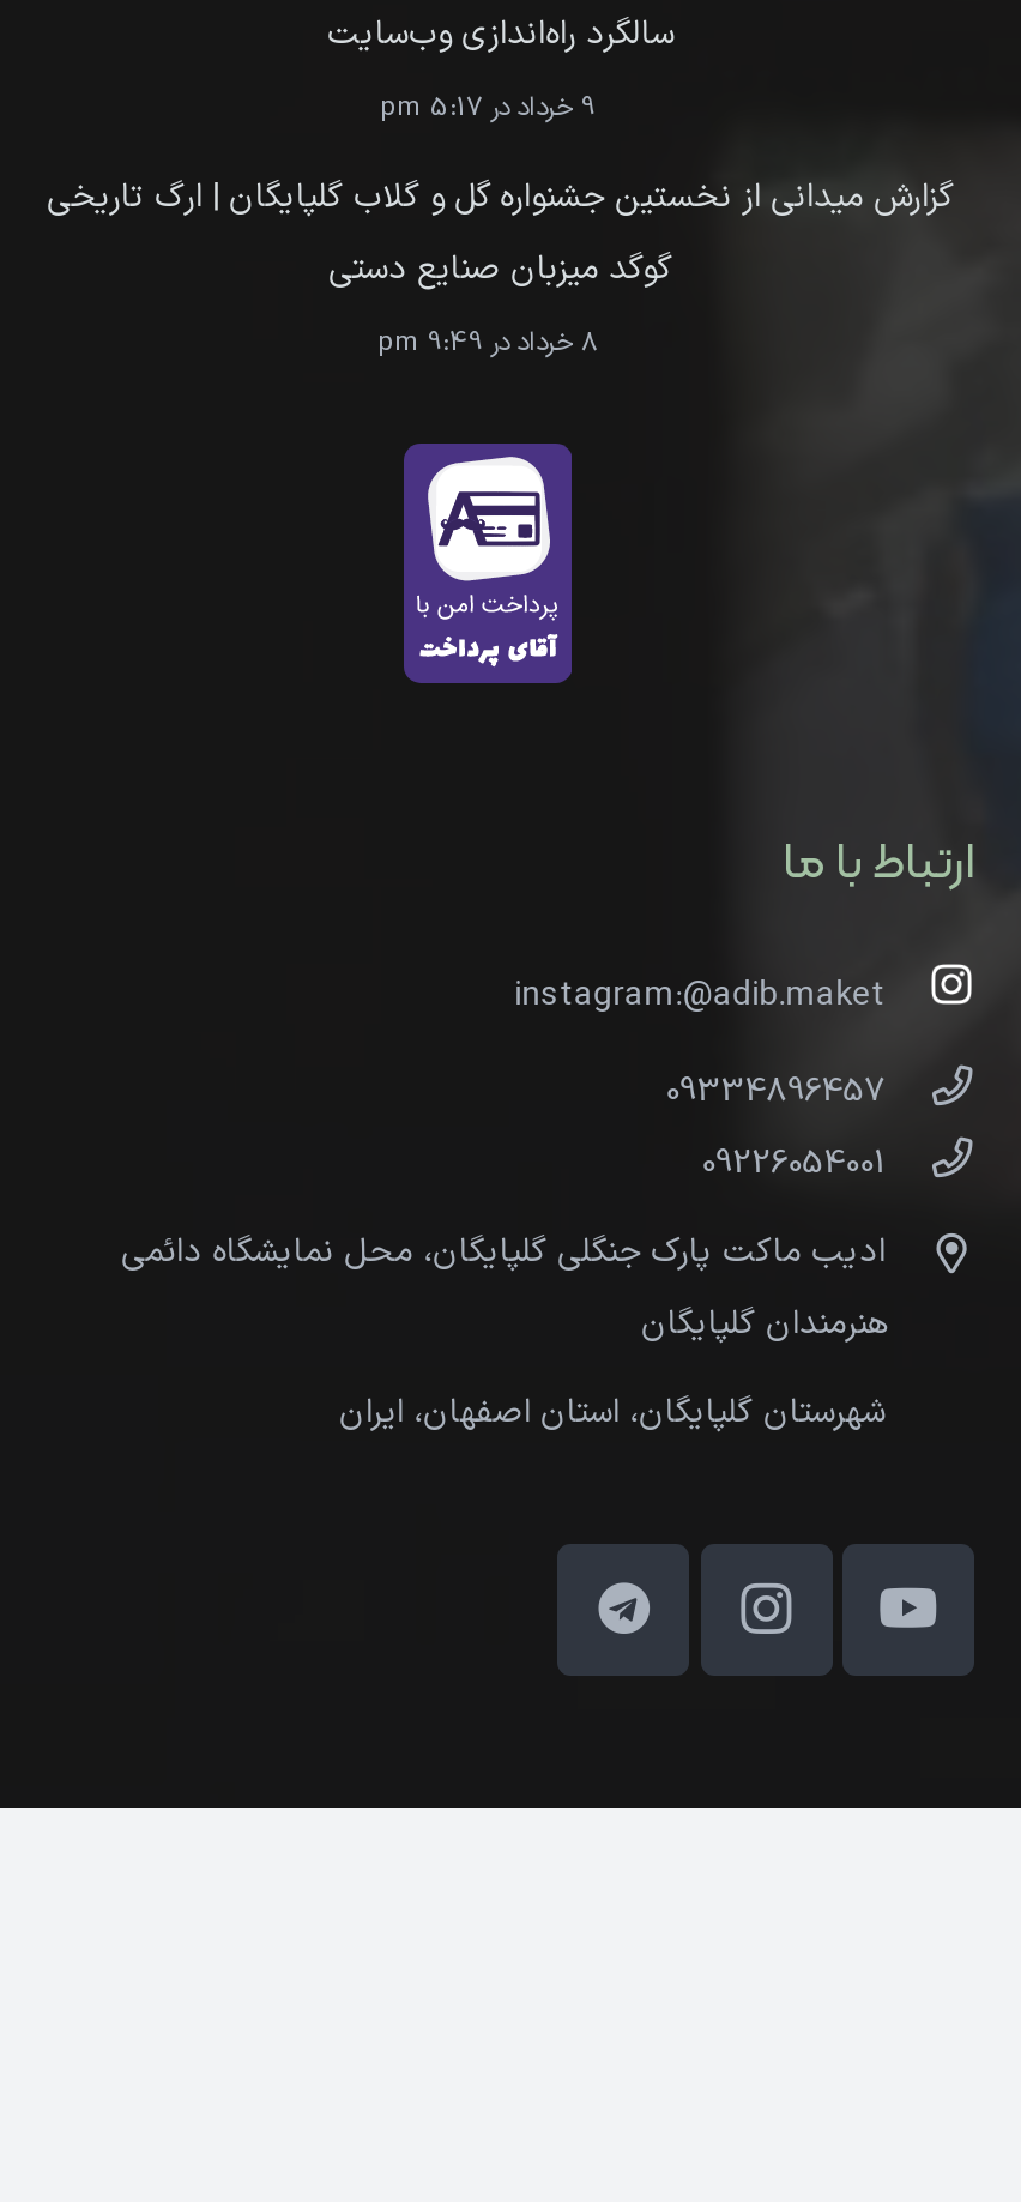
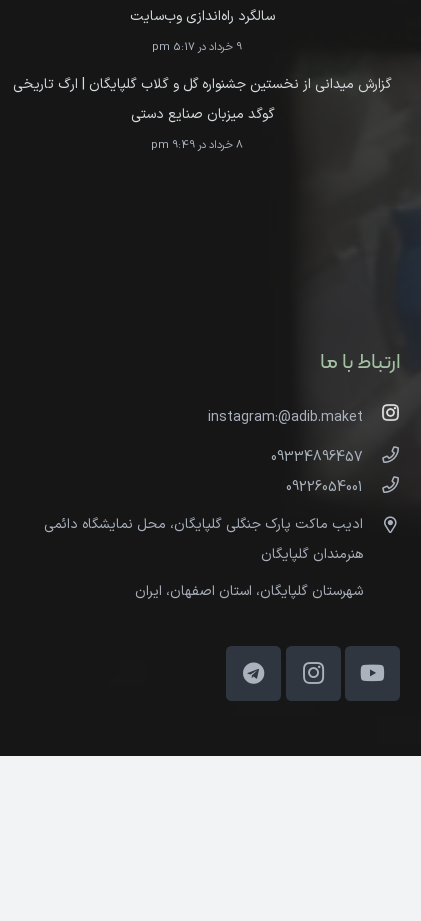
[401,441,574,686] [image] -> none

